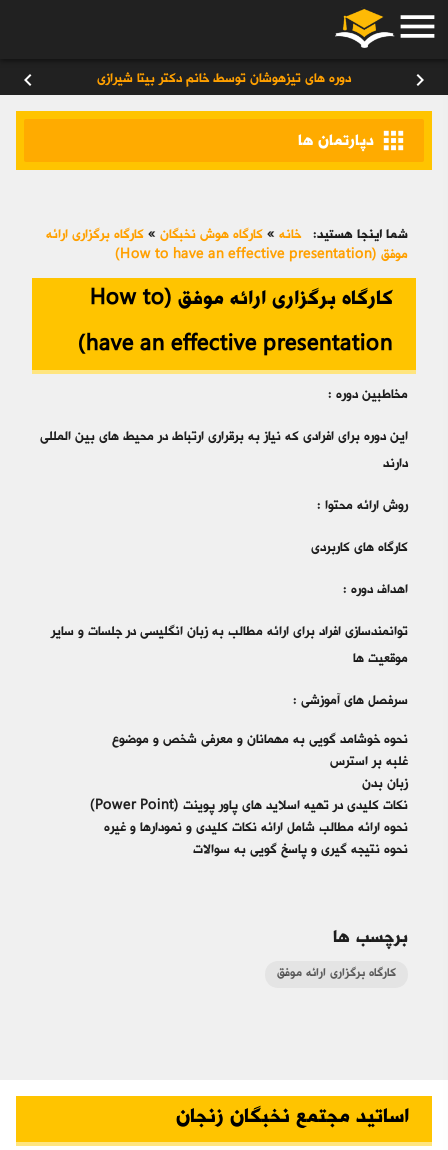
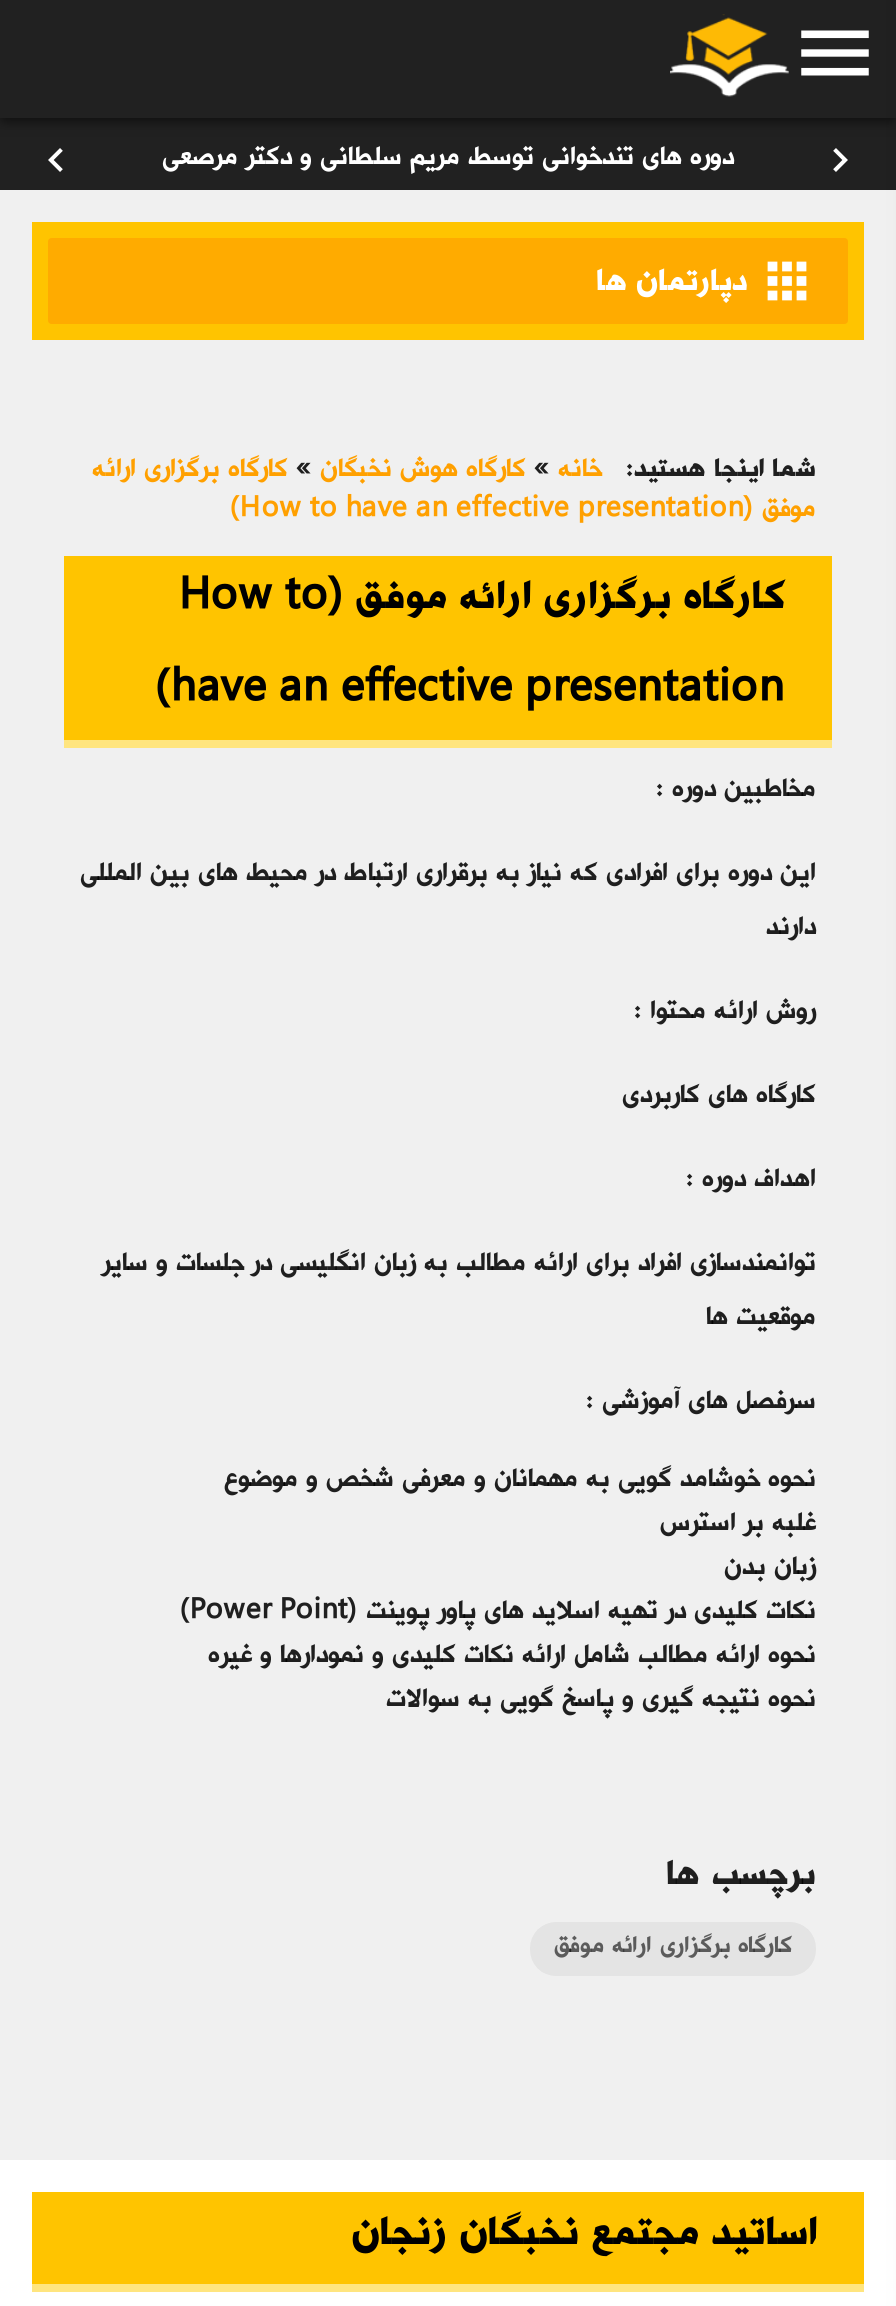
[97,72,351,87] دوره های تیزهوشان توسط خانم دکتر بیتا شیرازی -> [162,144,734,174] دوره های تندخوانی توسط مریم سلطانی و دکتر مرصعی

